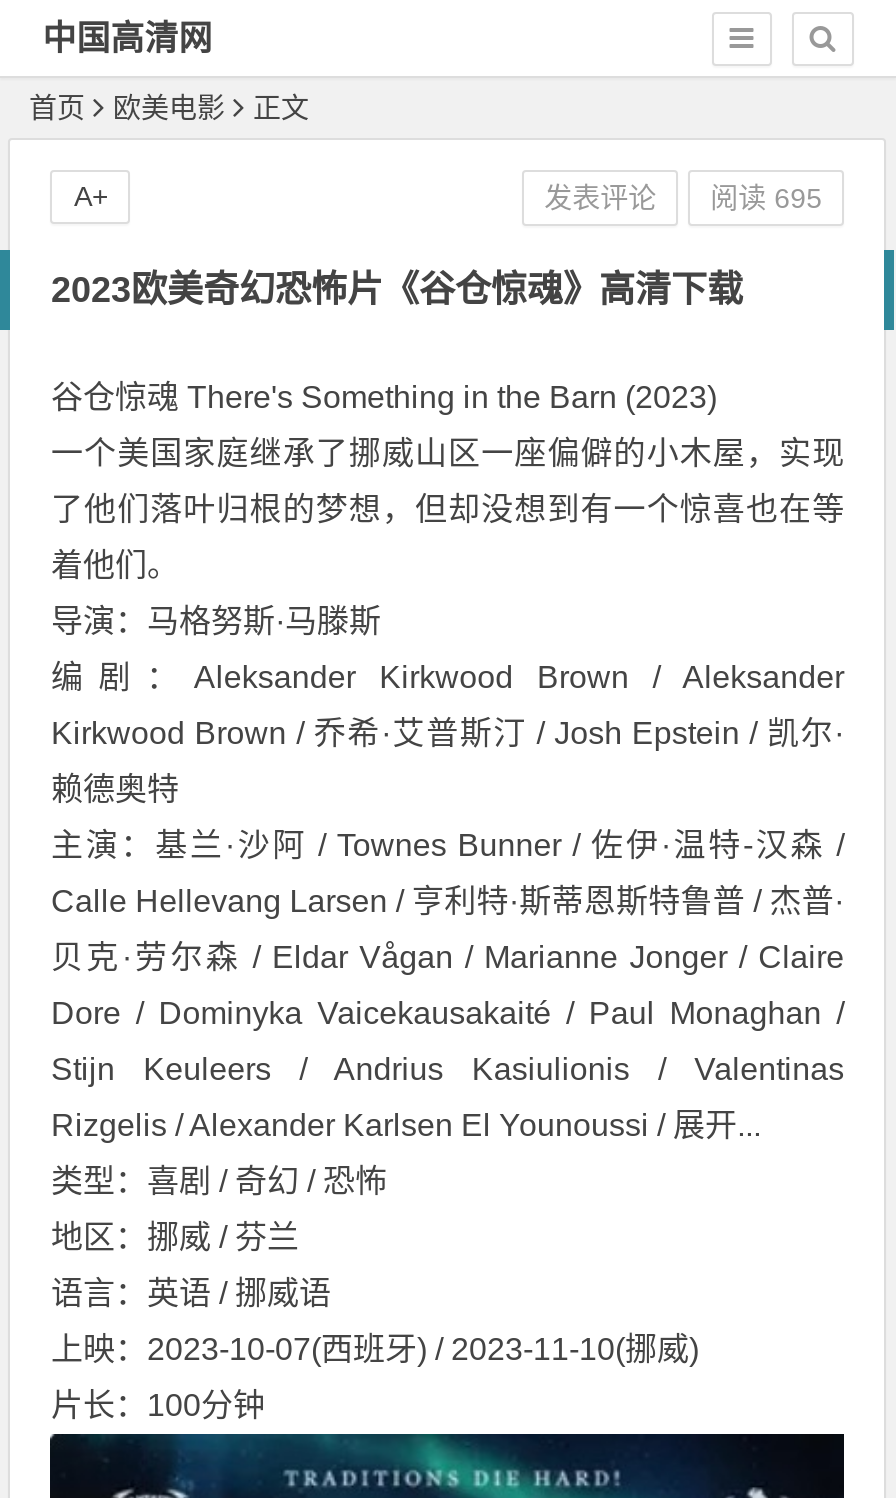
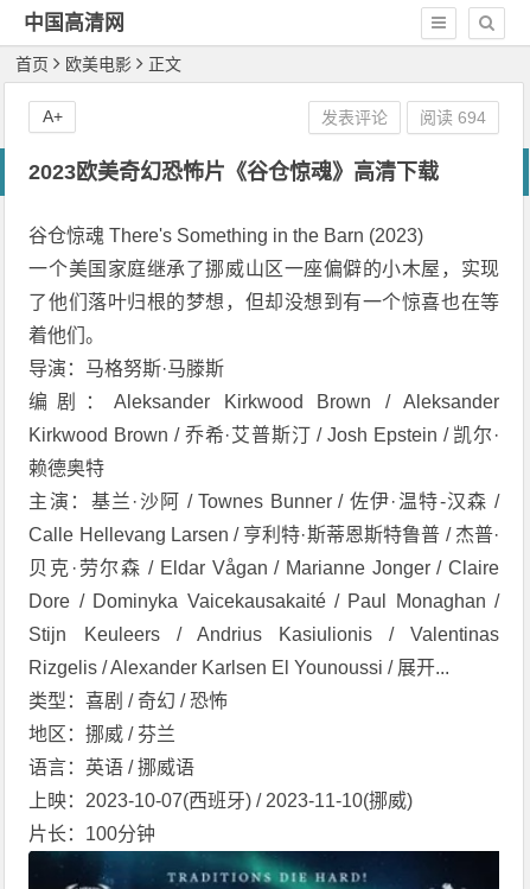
[544,182,822,214] 发表评论 阅读 695 -> [321,108,486,127] 发表评论 阅读 694

